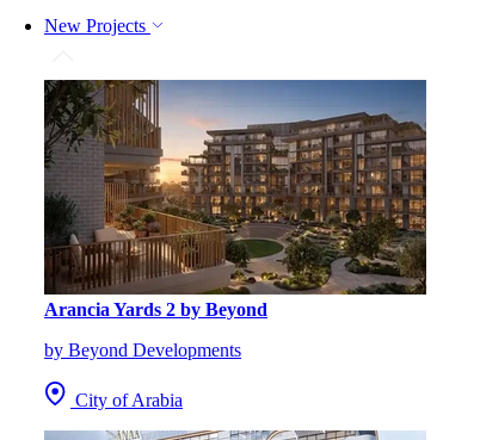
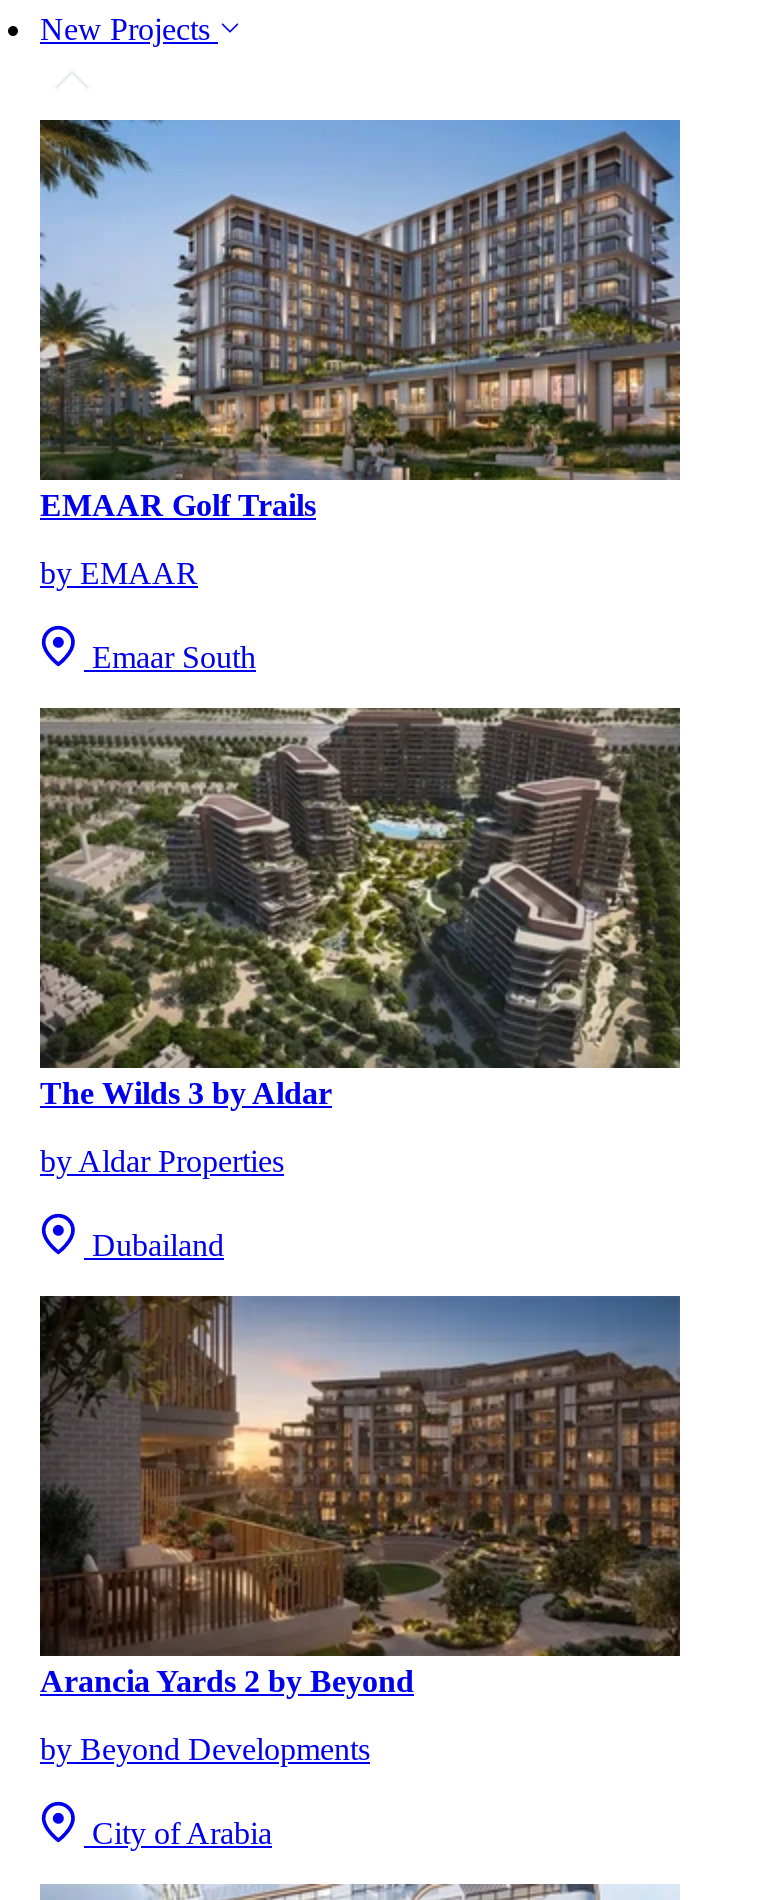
none -> [38,118,682,674] [image] | EMAAR Golf Trails | by EMAAR | Emaar South
none -> [38,706,682,1262] [image] | The Wilds 3 by Aldar | by Aldar Properties | Dubailand

